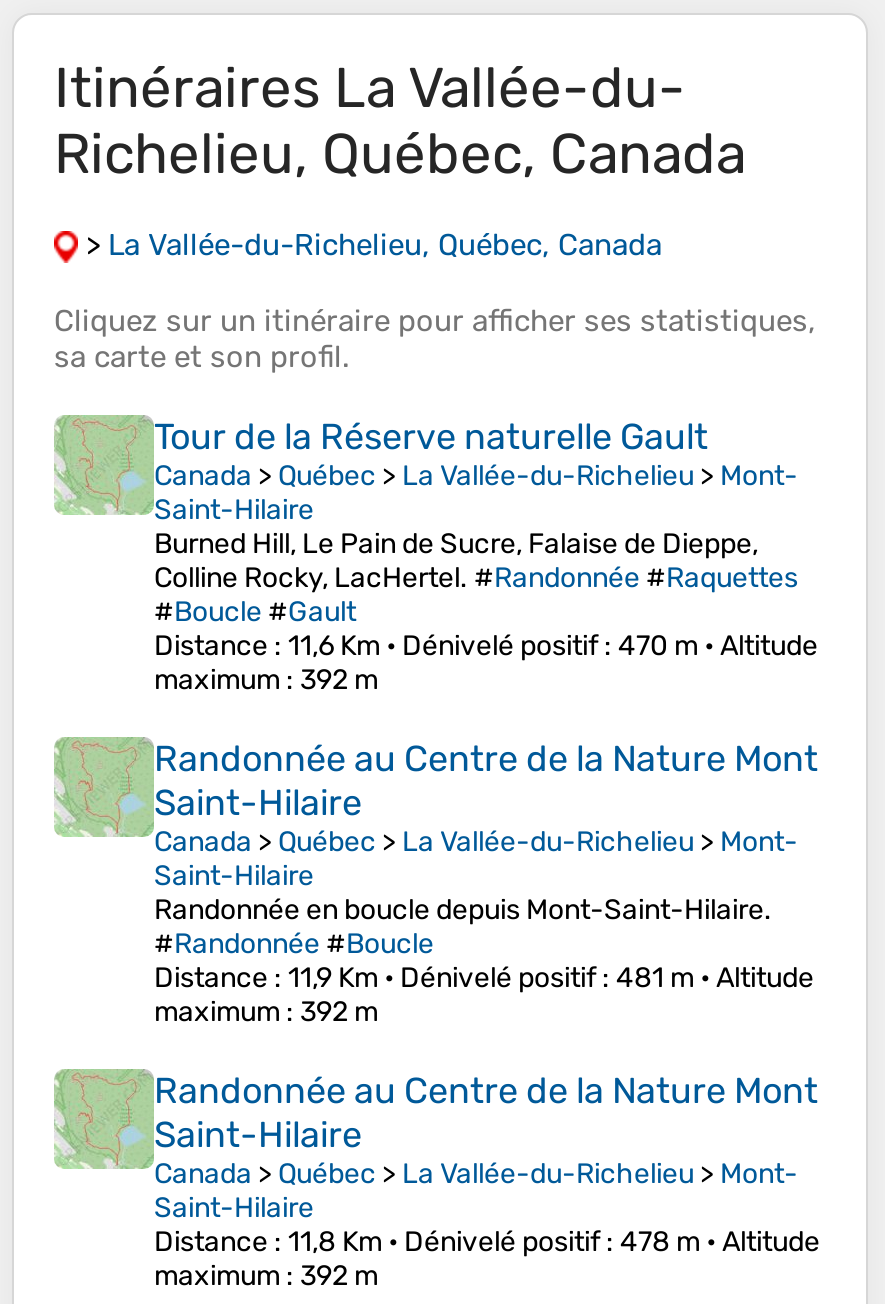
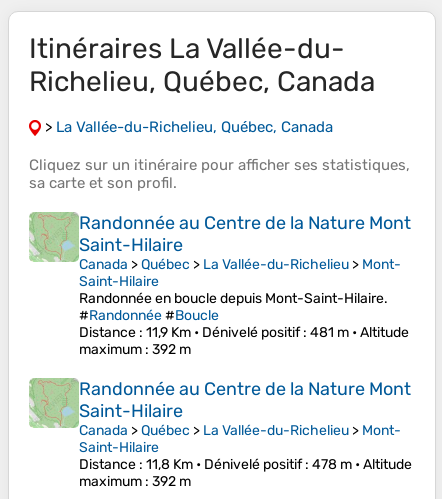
[154,415,818,697] Tour de la Réserve naturelle Gault | Canada > Québec > La Vallée-du-Richelieu > Mont- | Saint-Hilaire | Burned Hill, Le Pain de Sucre, Falaise de Dieppe, | Colline Rocky, LacHertel. #Randonnée #Raquettes | #Boucle #Gault | Distance: 11,6 Km • Dénivelé positif: 470 m • Altitude | maximum: 392 m -> none

